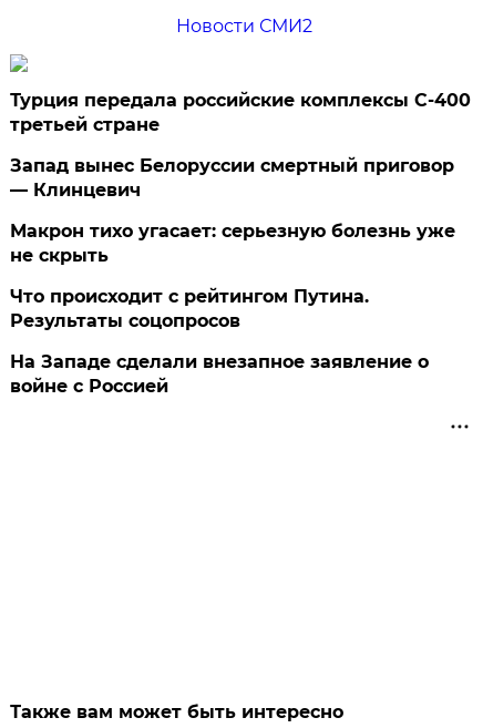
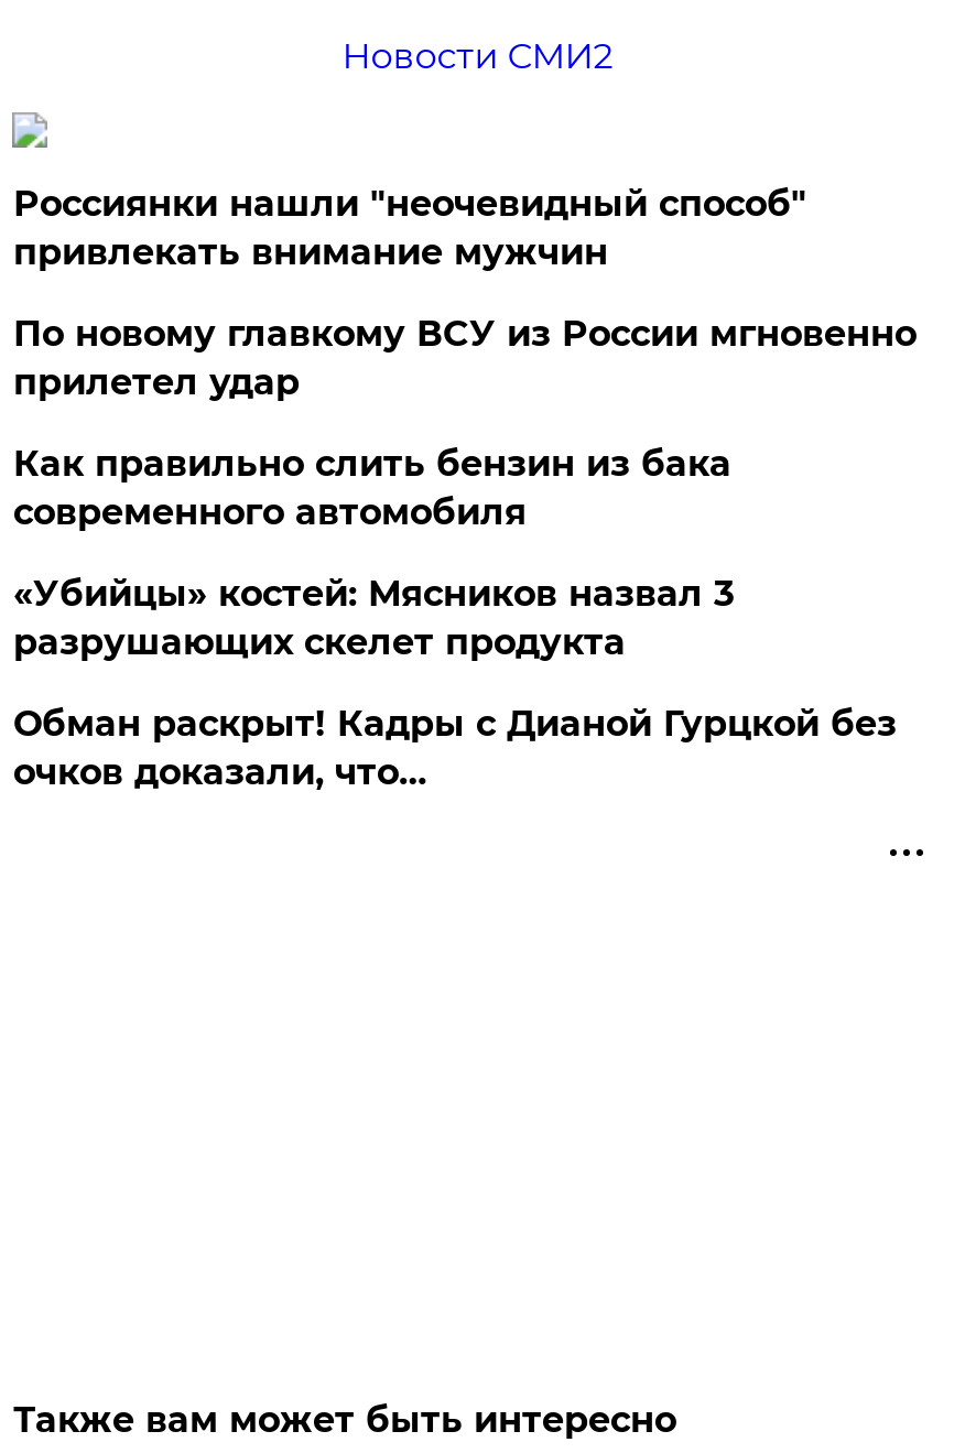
[10,90,471,135] Турция передала российские комплексы С-400 | третьей стране -> [13,184,806,274] Россиянки нашли "неочевидный способ" | привлекать внимание мужчин
[10,155,455,201] Запад вынес Белоруссии смертный приговор | — Клинцевич -> [13,314,916,404] По новому главкому ВСУ из России мгновенно | прилетел удар
[10,221,456,266] Макрон тихо угасает: серьезную болезнь уже | не скрыть -> [13,444,731,534] Как правильно слить бензин из бака | современного автомобиля
[10,286,369,331] Что происходит с рейтингом Путина. | Результаты соцопросов -> [13,574,733,664] «Убийцы» костей: Мясников назвал 3 | разрушающих скелет продукта
[10,351,429,397] На Западе сделали внезапное заявление о | войне с Россией -> [13,704,896,794] Обман раскрыт! Кадры с Дианой Гурцкой без | очков доказали, что…

